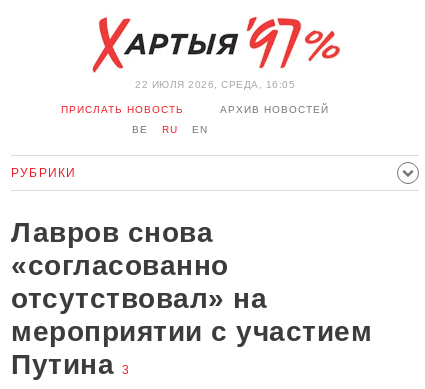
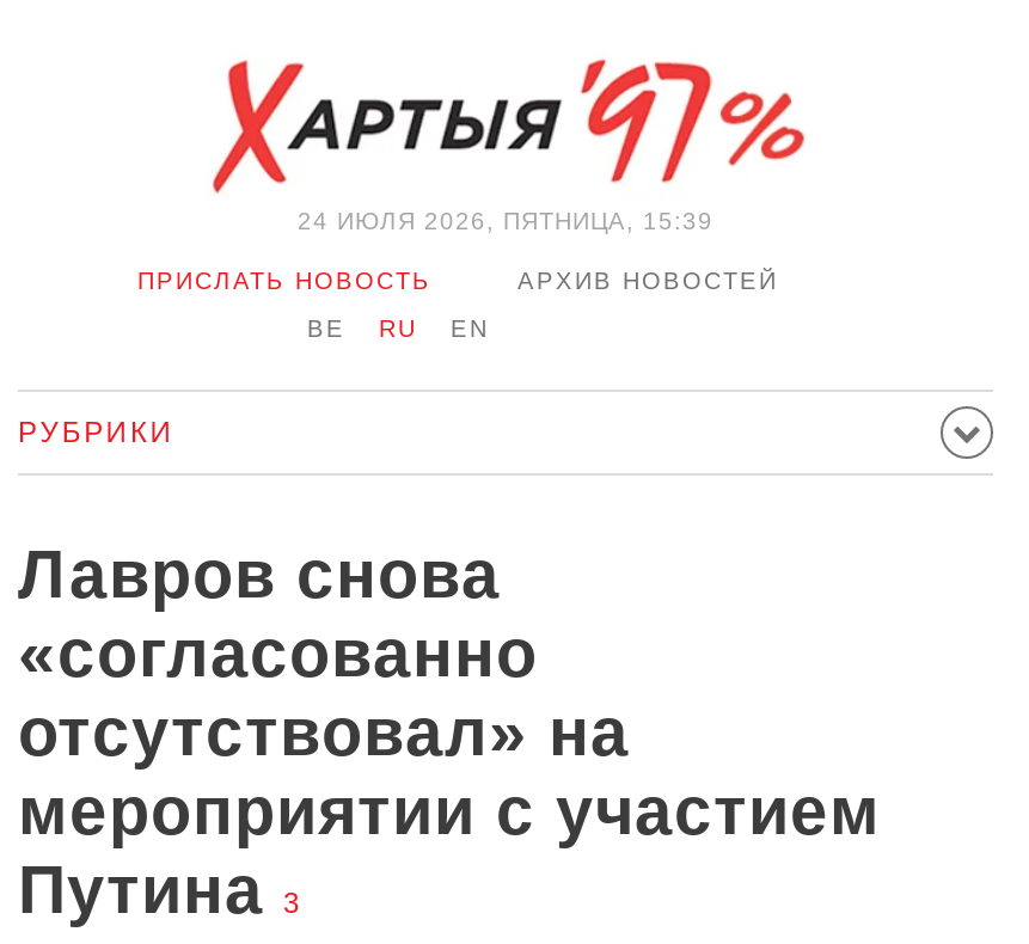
[135,79,295,90] 22 ИЮЛЯ 2026, СРЕДА, 16:05 -> [298,208,713,234] 24 ИЮЛЯ 2026, ПЯТНИЦА, 15:39

